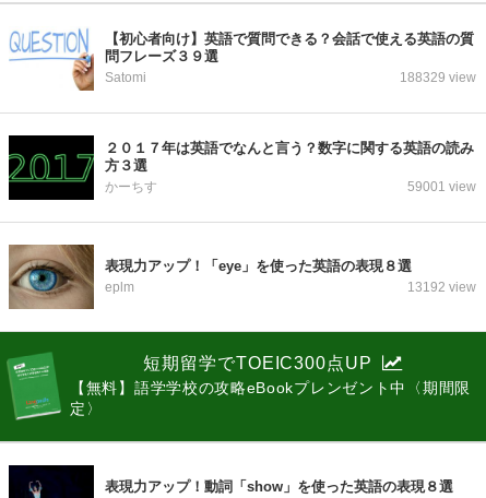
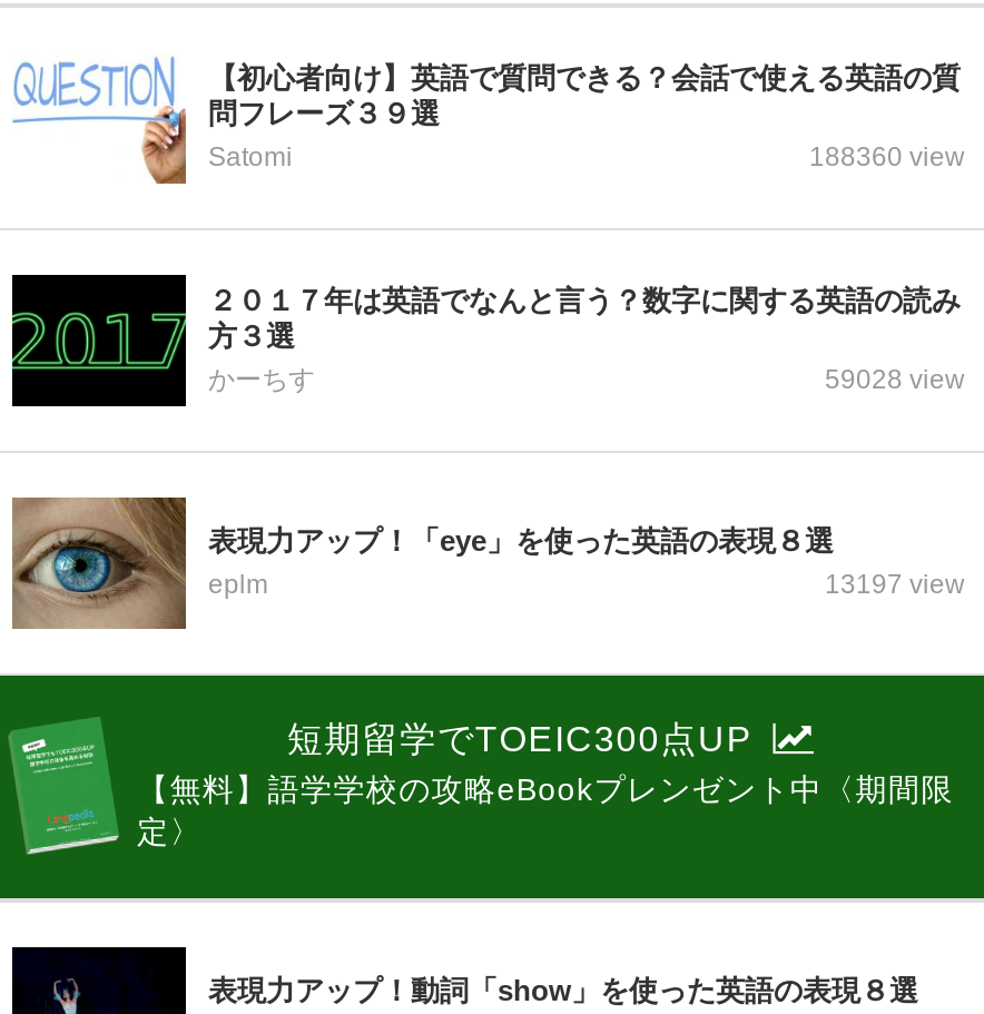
[400,70,476,85] 188329 view -> [809,141,965,173] 188360 view
[407,179,476,194] 59001 view -> [825,364,965,395] 59028 view
[407,280,476,295] 13192 view -> [825,569,965,600] 13197 view

